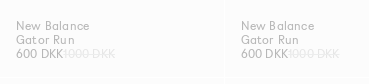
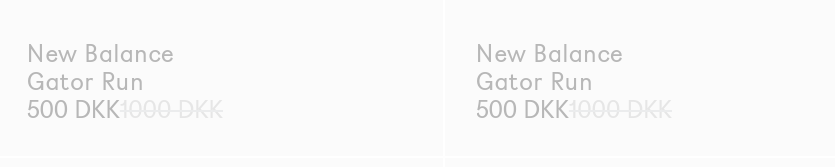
[16,46,63,61] 600 DKK -> [27,93,120,123] 500 DKK
[240,46,288,61] 600 DKK -> [476,93,569,123] 500 DKK

